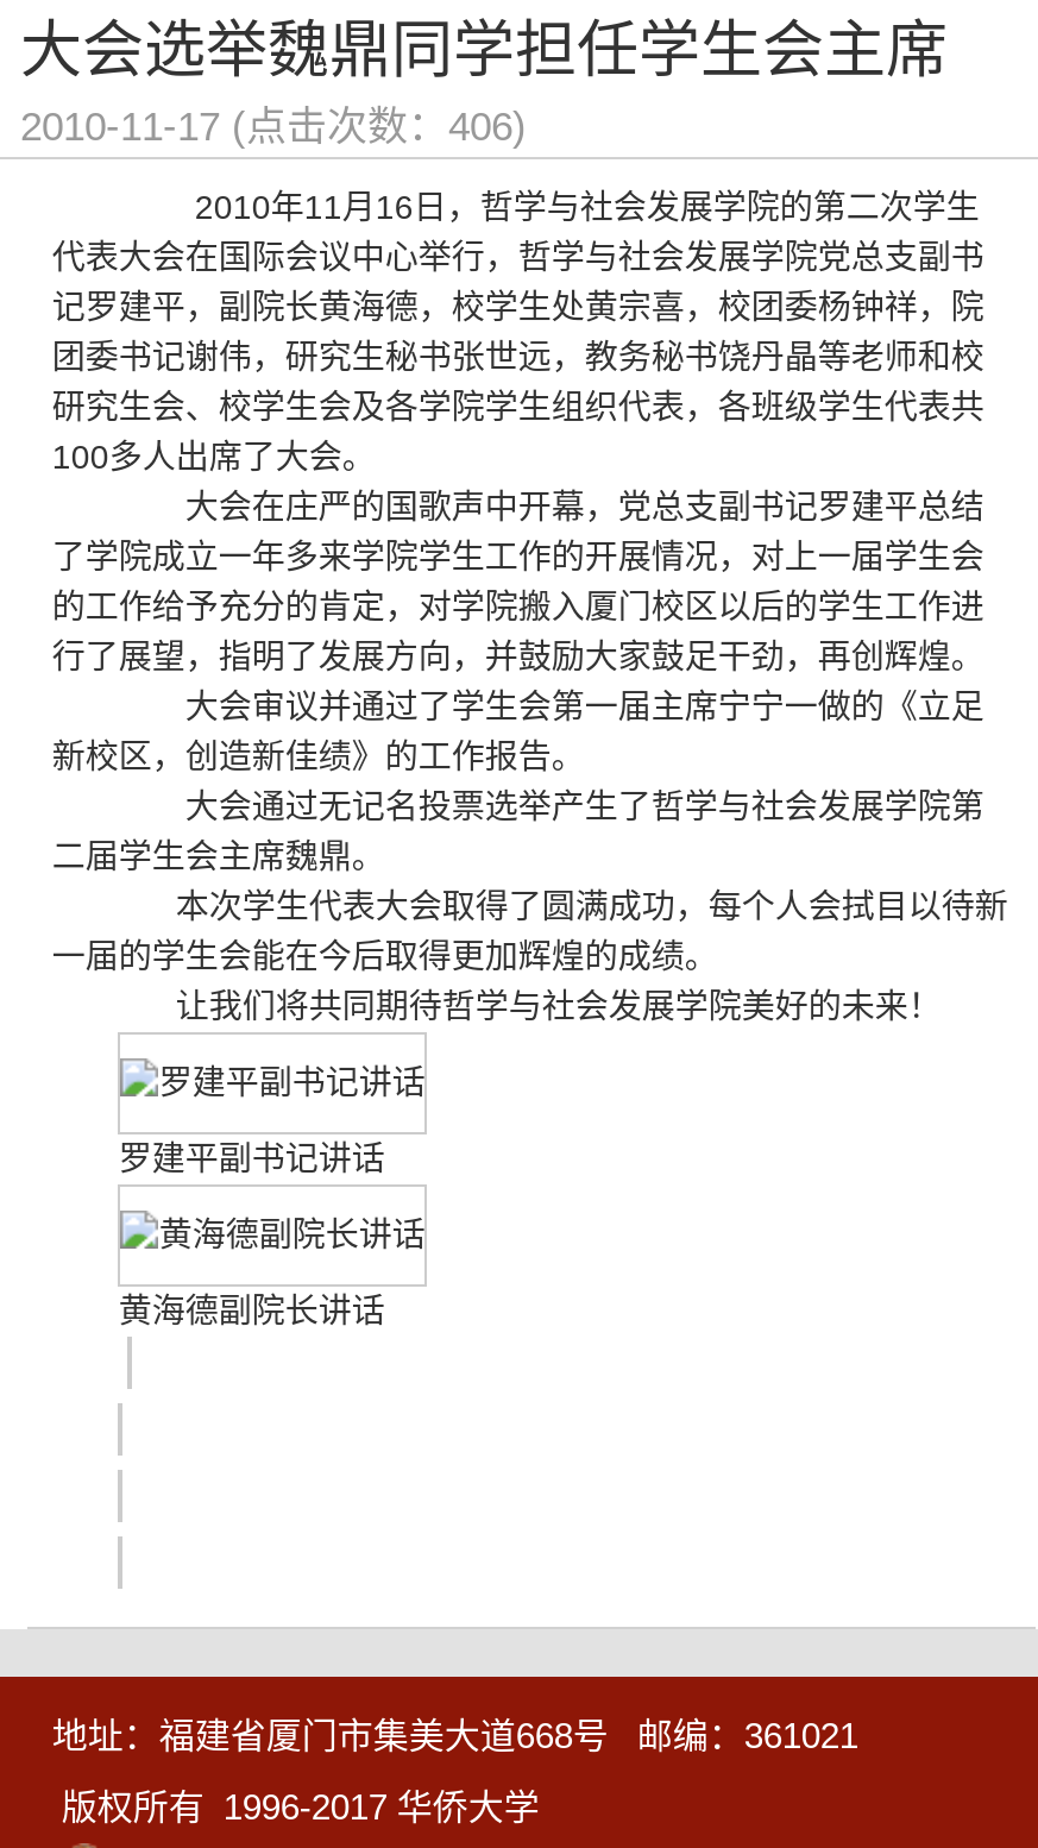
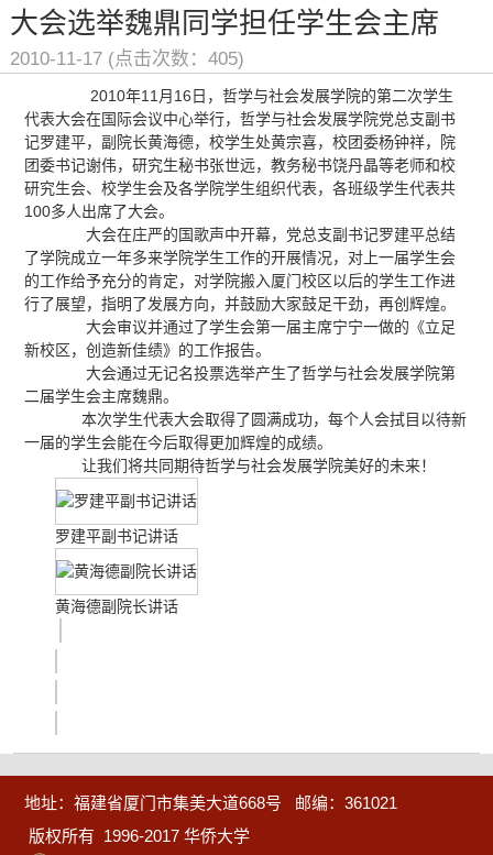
[20,105,527,151] 2010-11-17 (点击次数：406) -> [10,49,244,70] 2010-11-17 (点击次数：405)

